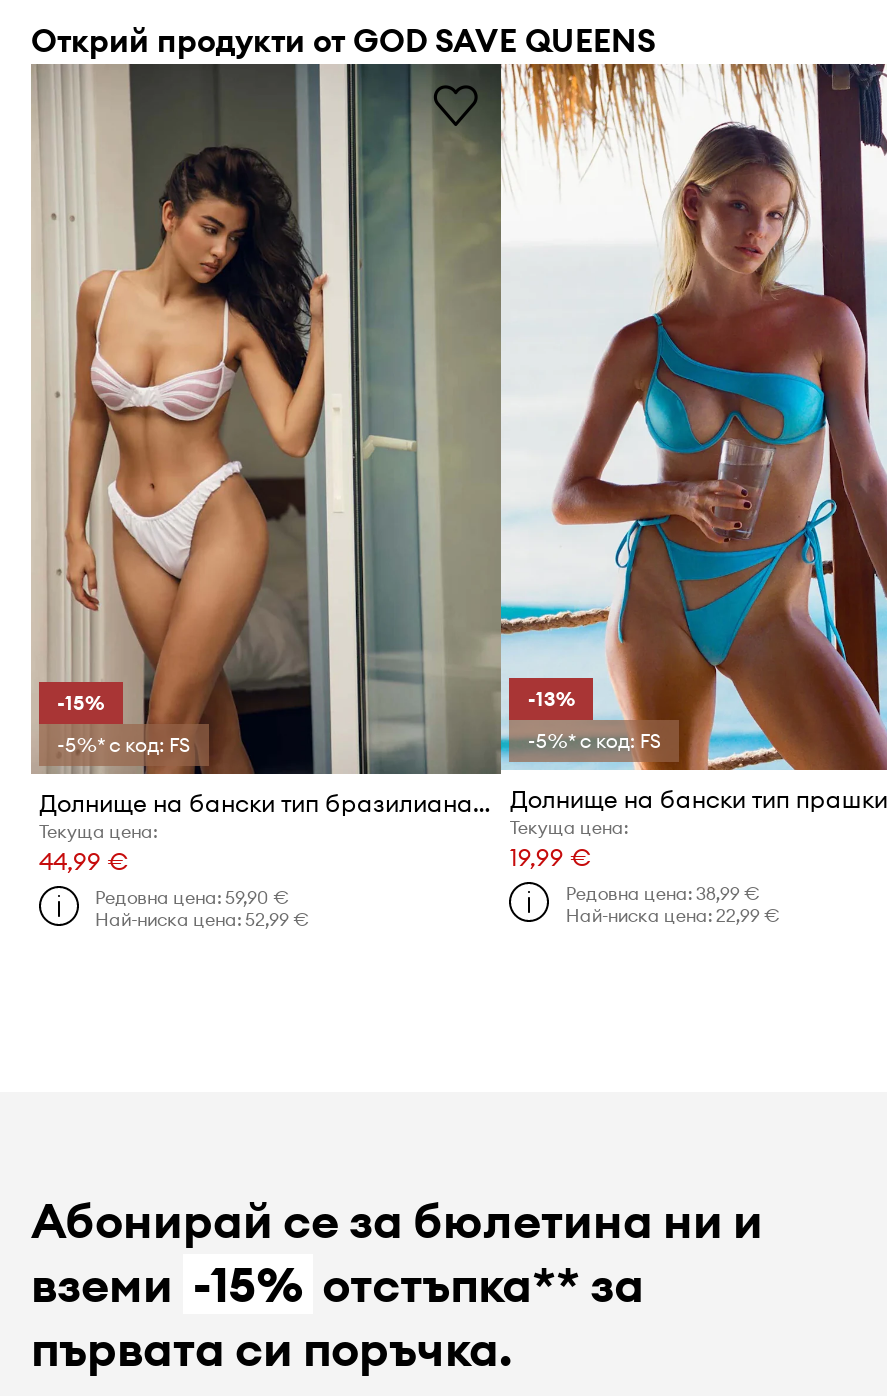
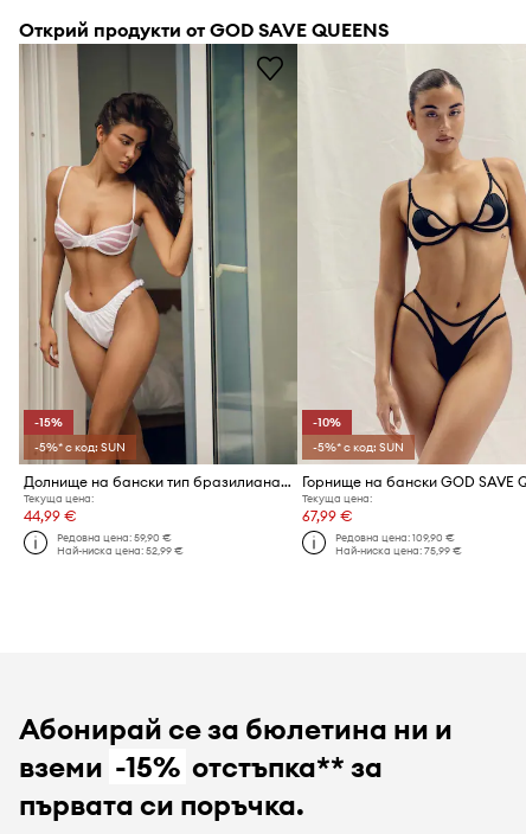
[499,63,881,771] [image] | -13% -> [296,45,522,466] [image] | -10%
[57,732,191,758] -5%* с код: FS -> [34,440,126,455] -5%* с код: SUN
[528,727,662,753] -5%* с код: FS -> [313,440,404,455] -5%* с код: SUN
[510,841,592,871] 19,99 € -> [303,507,354,525] 67,99 €
[566,882,760,904] Редовна цена: 38,99 € -> [336,531,455,544] Редовна цена: 109,90 €
[566,904,780,926] Най-ниска цена: 22,99 € -> [336,544,463,557] Най-ниска цена: 75,99 €

